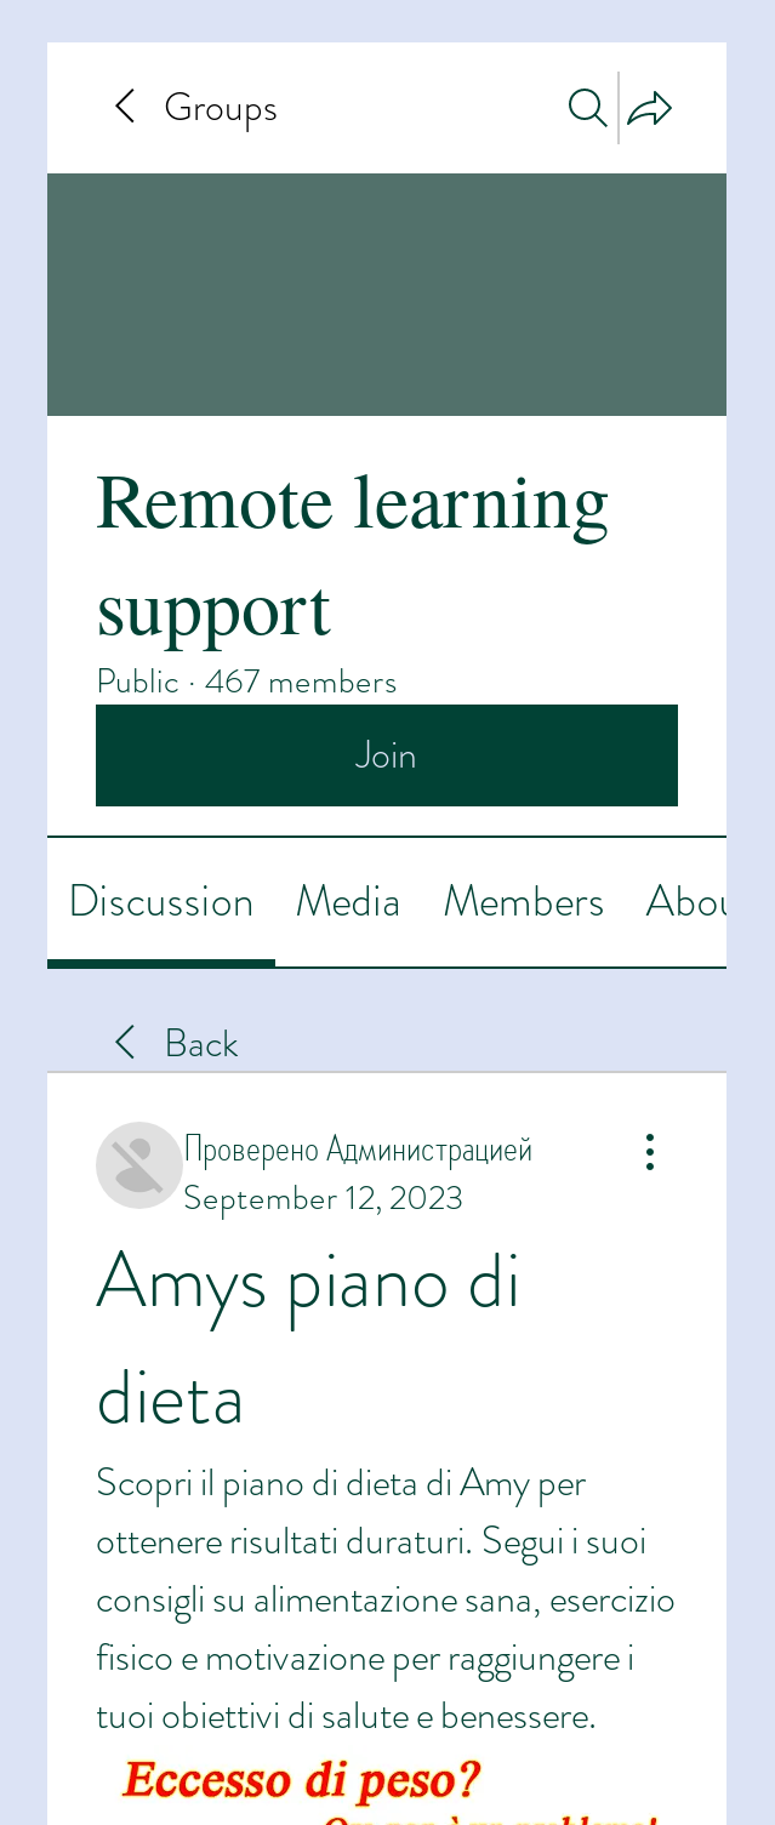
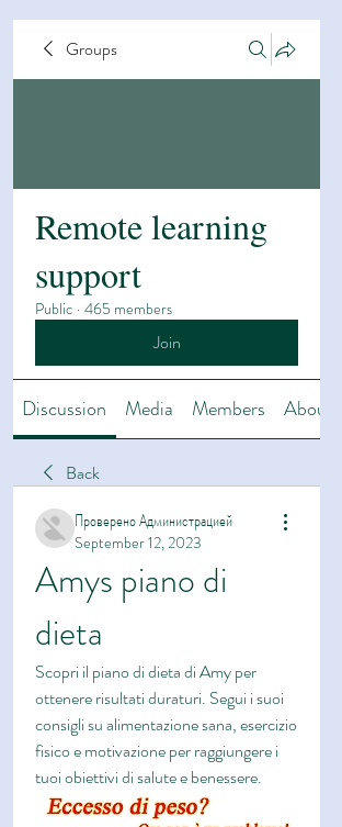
[96,656,397,705] Public · 467 members -> [35,298,172,320] Public · 465 members

